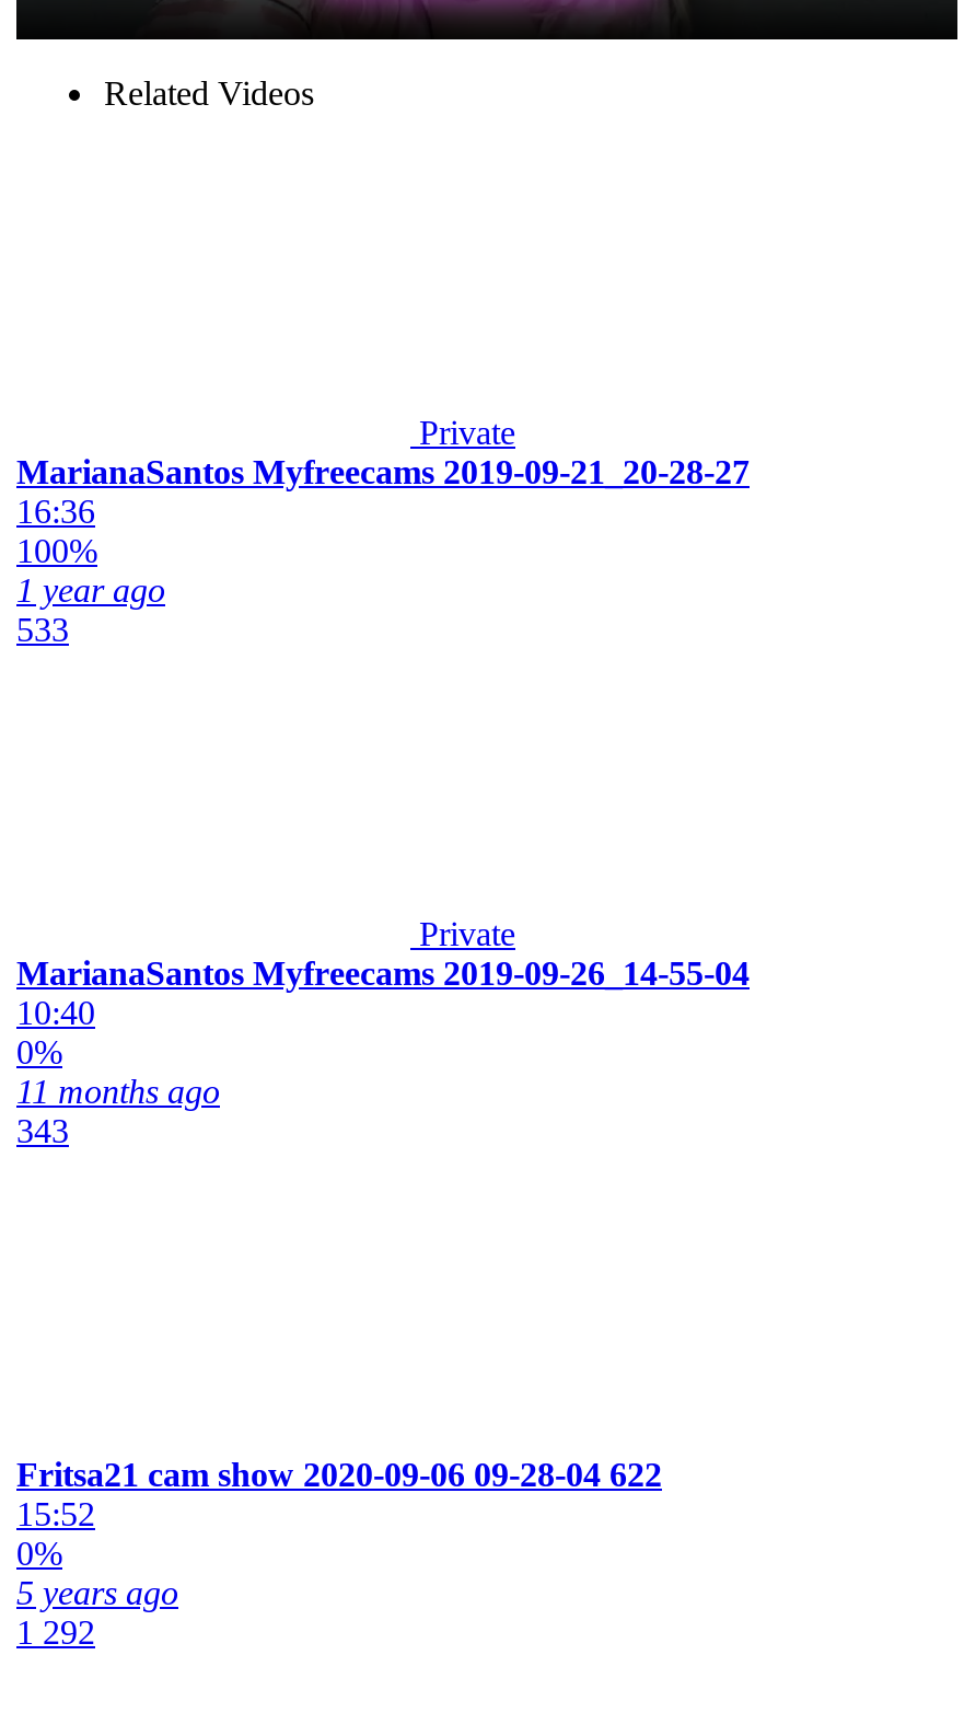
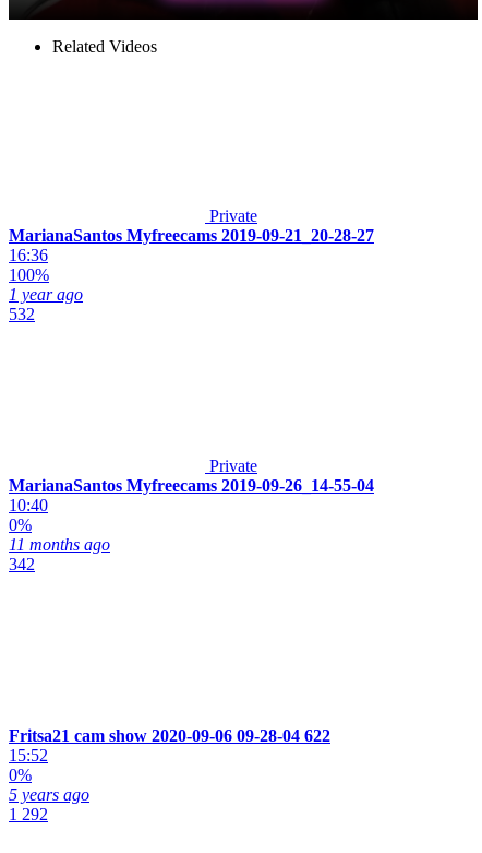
[16,611,69,648] 533 -> [9,305,35,324] 532
[16,1113,69,1150] 343 -> [9,555,35,574] 342

